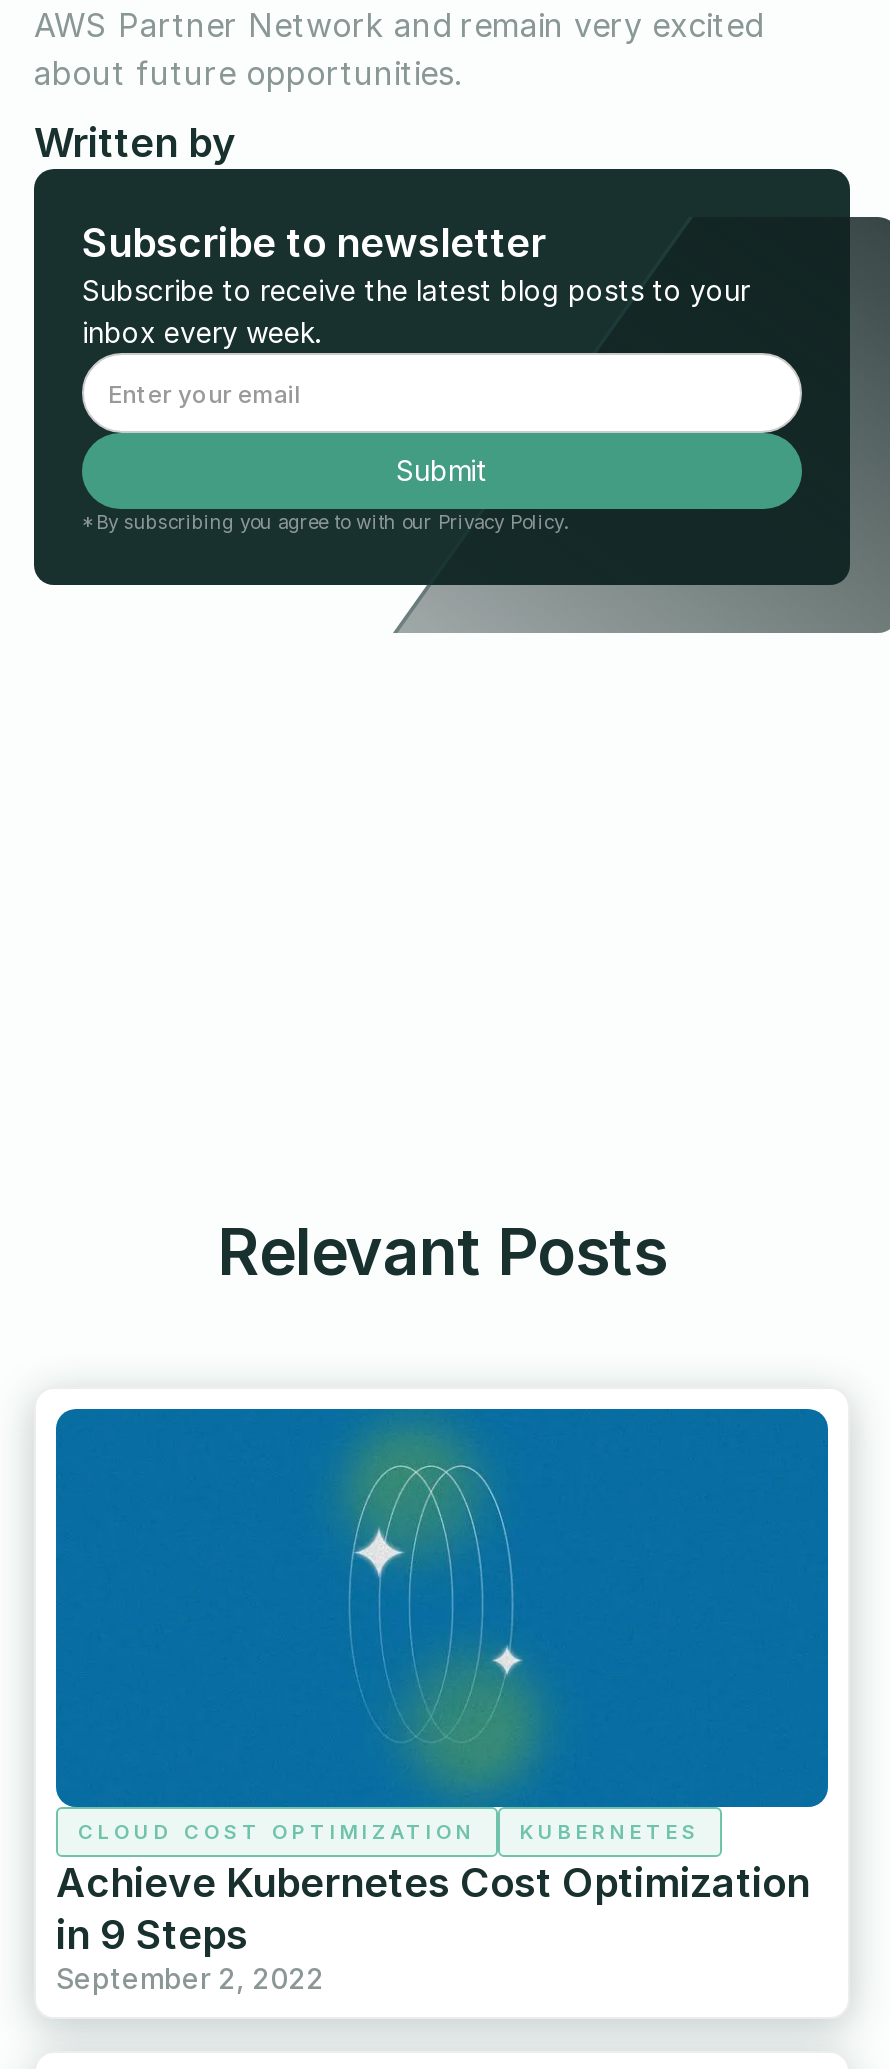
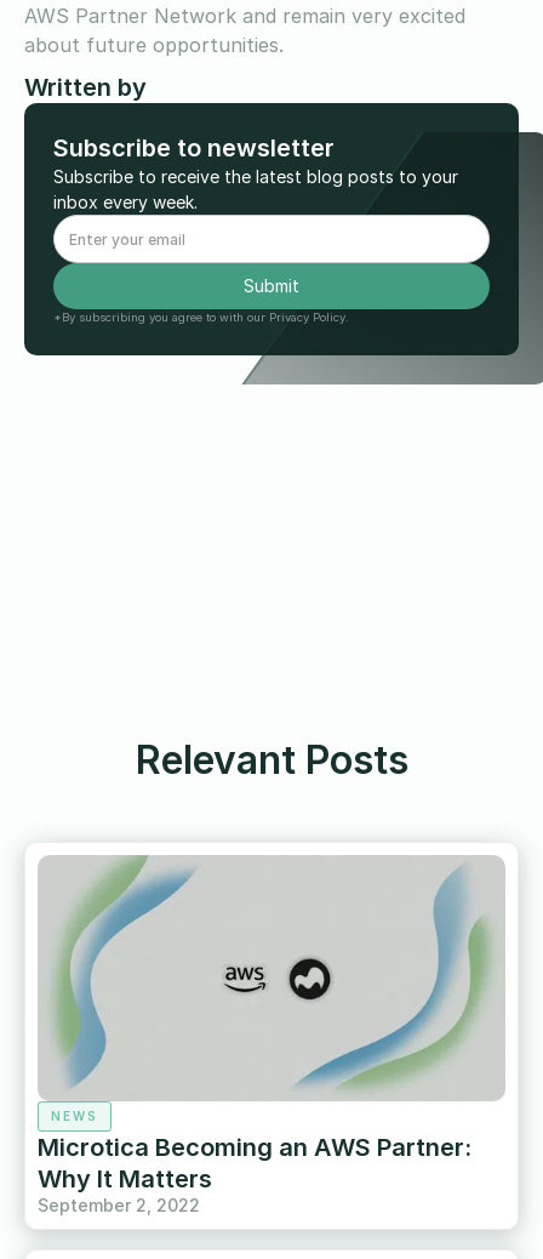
[54,1406,830,1960] [image] | CLOUD COST OPTIMIZATION | KUBERNETES | Achieve Kubernetes Cost Optimization | in 9 Steps -> [38,854,505,1193] [image] | NEWS | Microtica Becoming an AWS Partner: | Why It Matters

